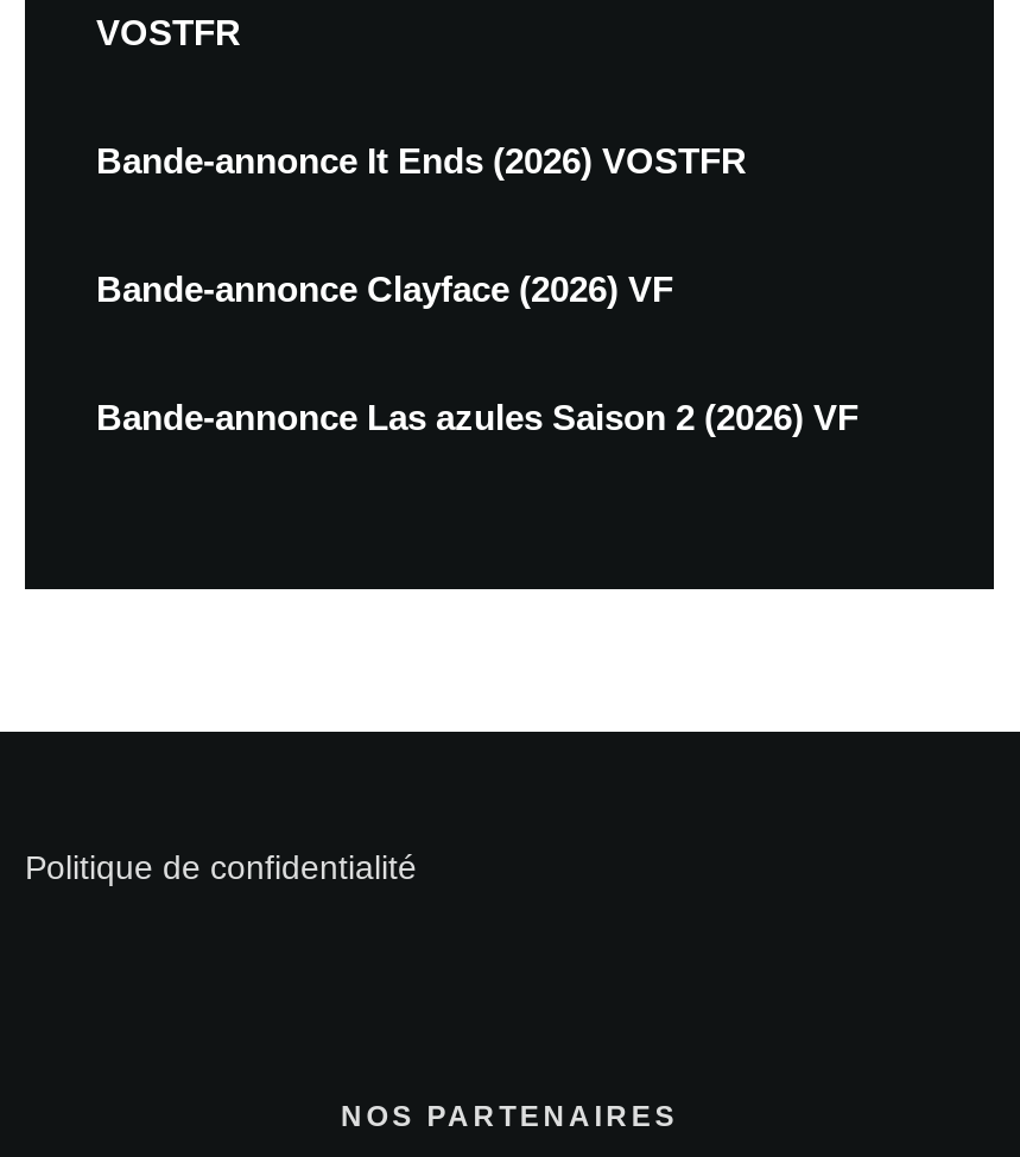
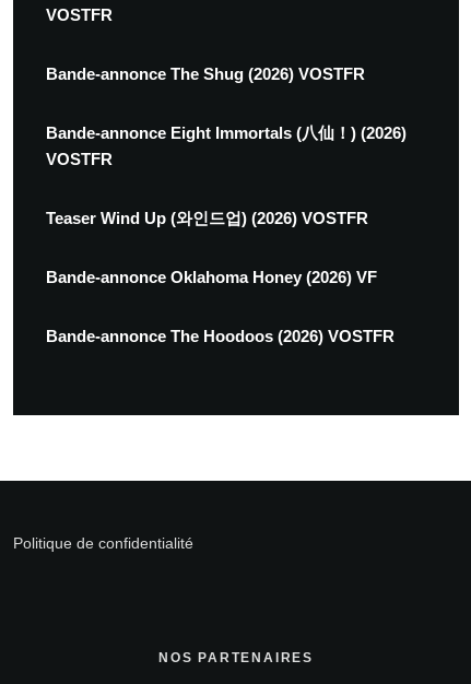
[96,140,859,437] Bande-annonce It Ends (2026) VOSTFR | Bande-annonce Clayface (2026) VF | Bande-annonce Las azules Saison 2 (2026) VF -> [46,65,407,345] Bande-annonce The Shug (2026) VOSTFR | Bande-annonce Eight Immortals (八仙！) (2026) | VOSTFR | Teaser Wind Up (와인드업) (2026) VOSTFR | Bande-annonce Oklahoma Honey (2026) VF | Bande-annonce The Hoodoos (2026) VOSTFR

